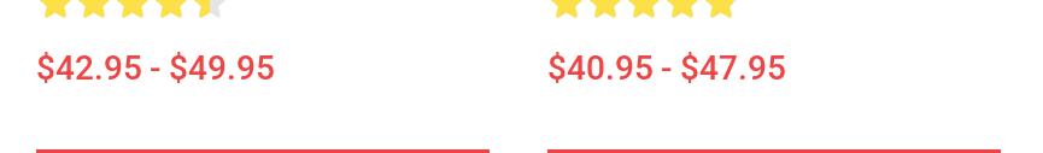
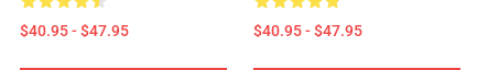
[36,48,275,87] $42.95 - $49.95 -> [20,22,129,39] $40.95 - $47.95

